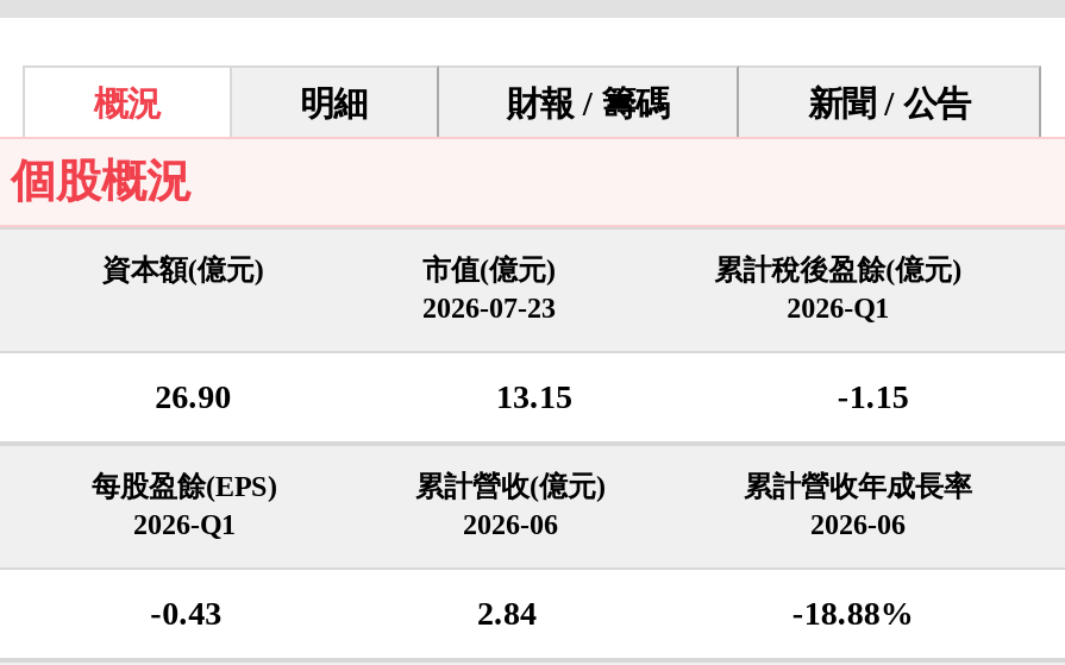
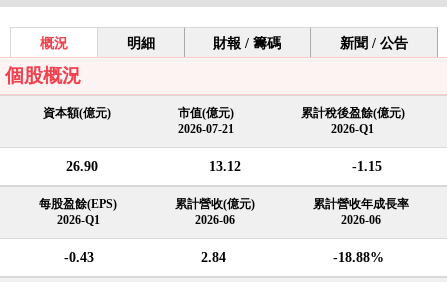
[422,291,556,325] 2026-07-23 -> [178,122,234,136] 2026-07-21
[496,377,572,415] 13.15 -> [209,158,241,174] 13.12

